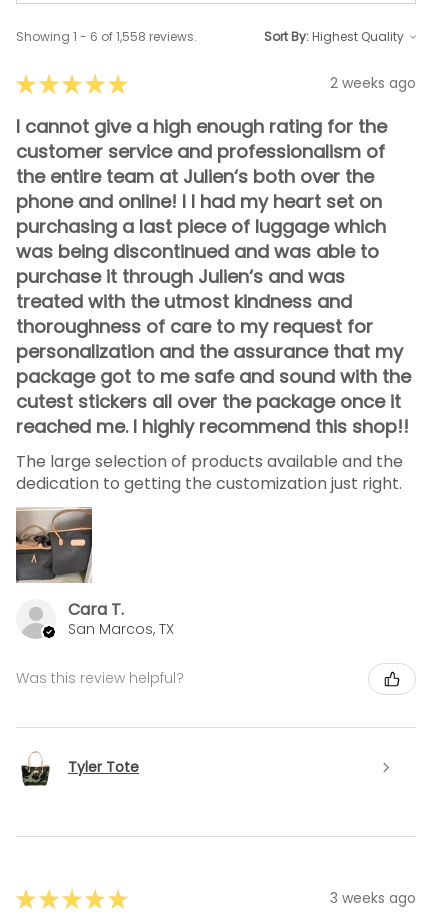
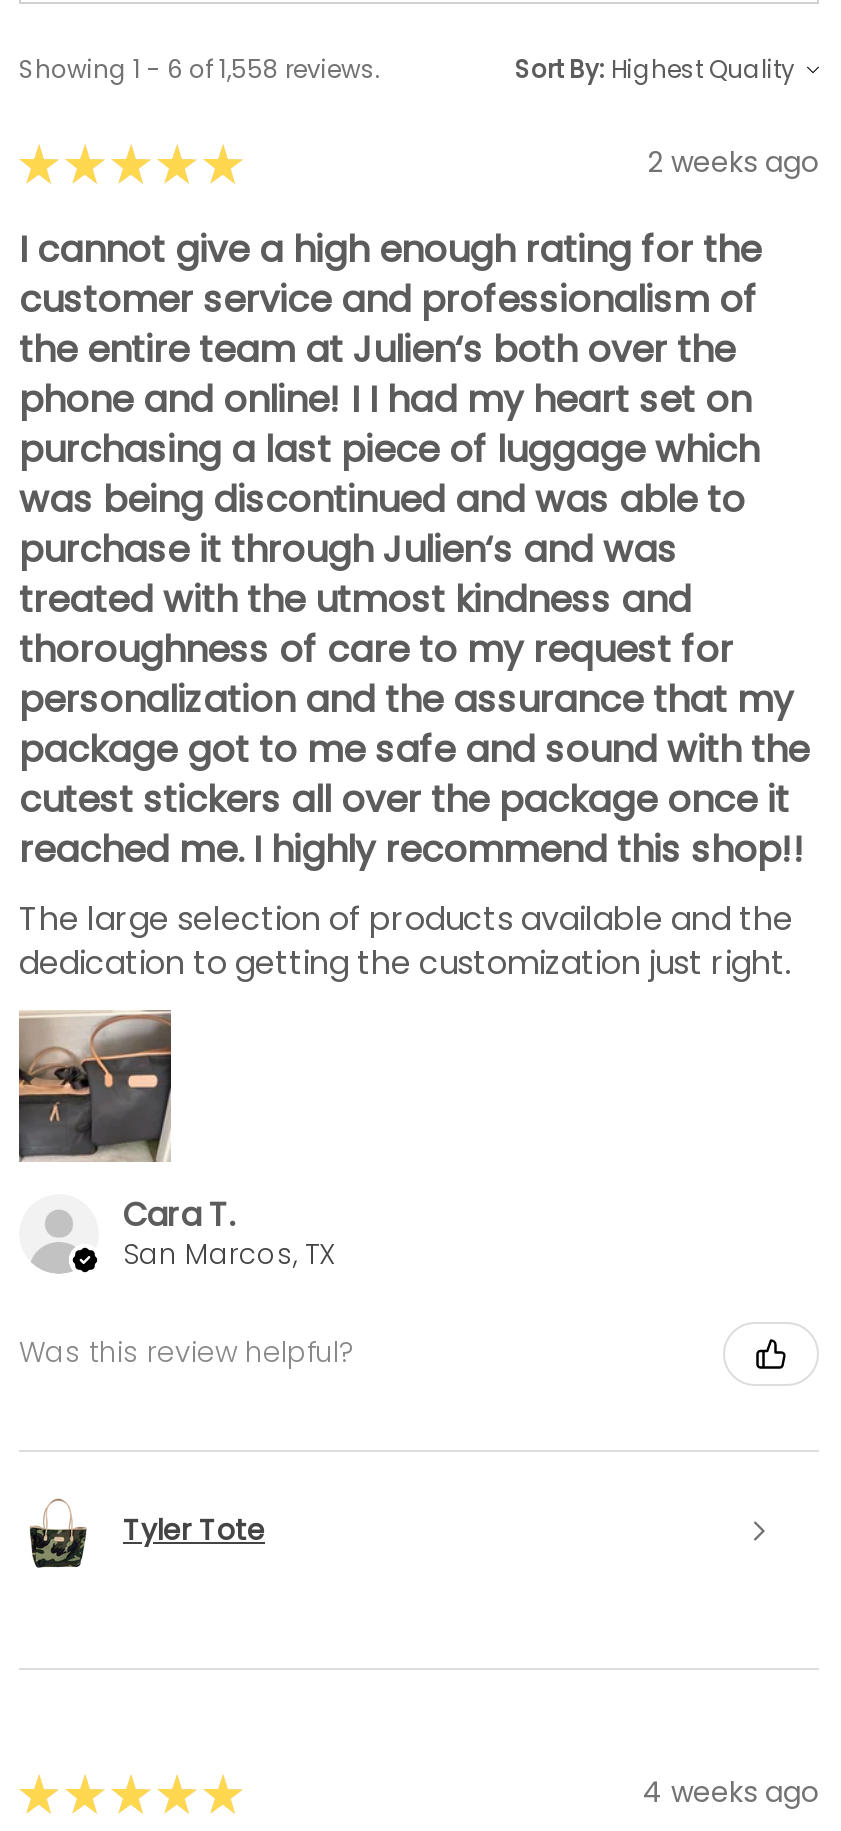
[330,888,416,908] 3 weeks ago -> [643,1772,819,1812] 4 weeks ago

